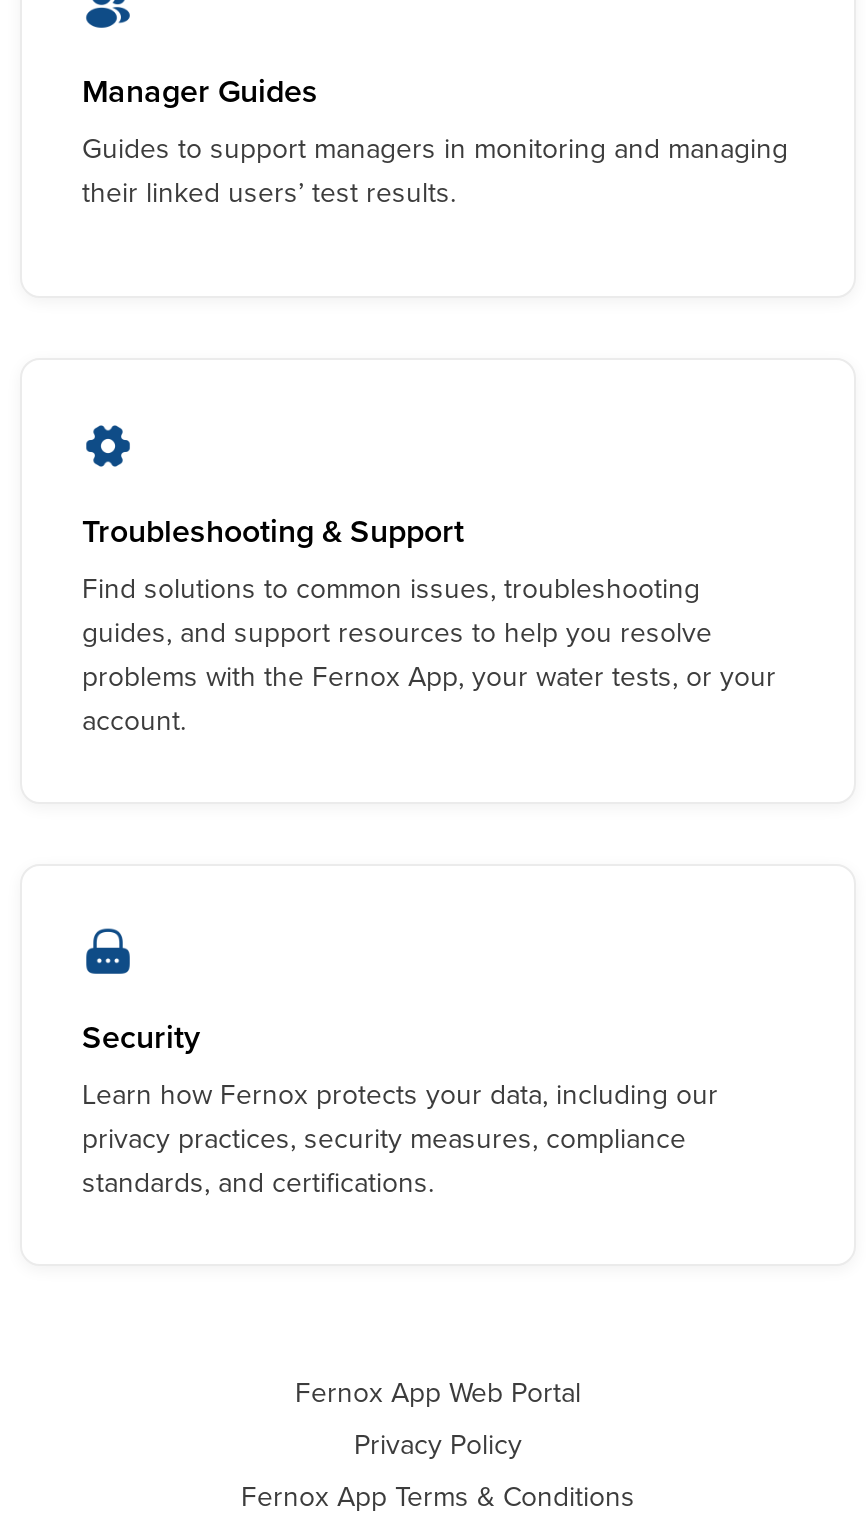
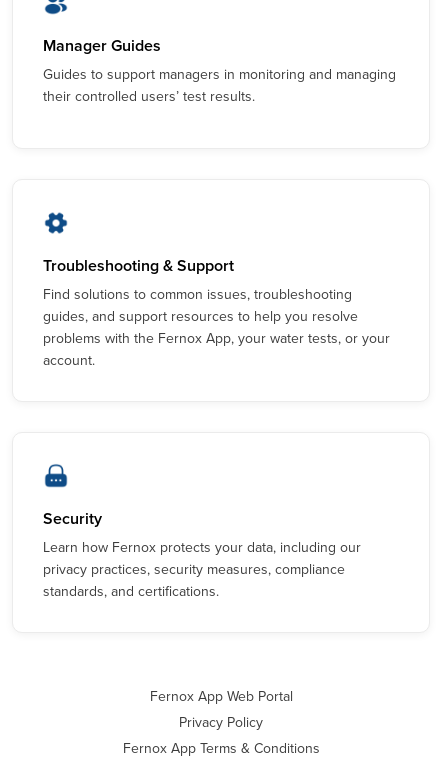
[82,172,456,212] their linked users’ test results. -> [43,86,255,106] their controlled users’ test results.

